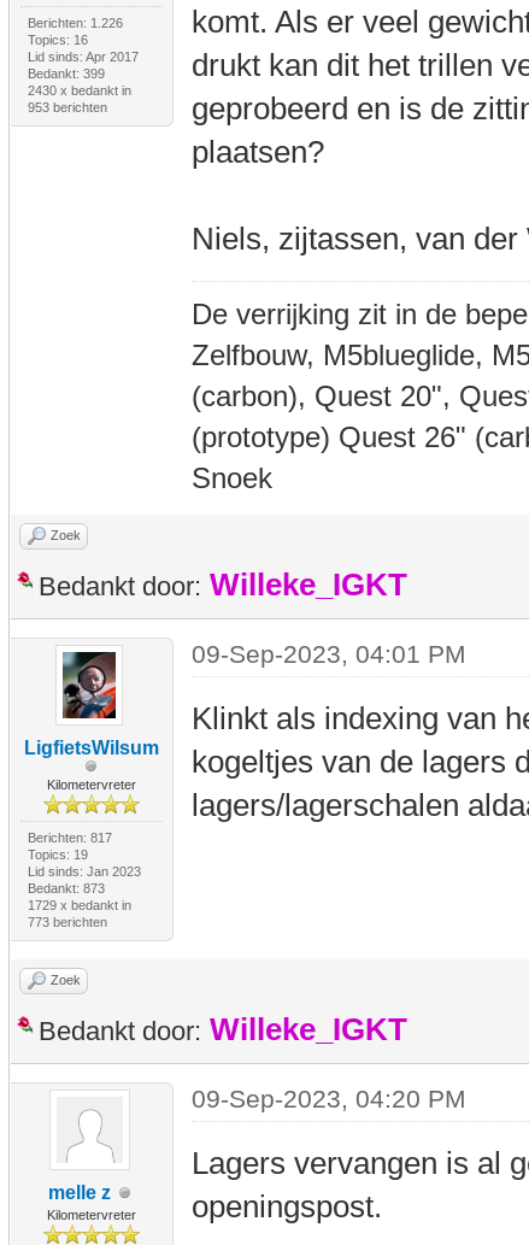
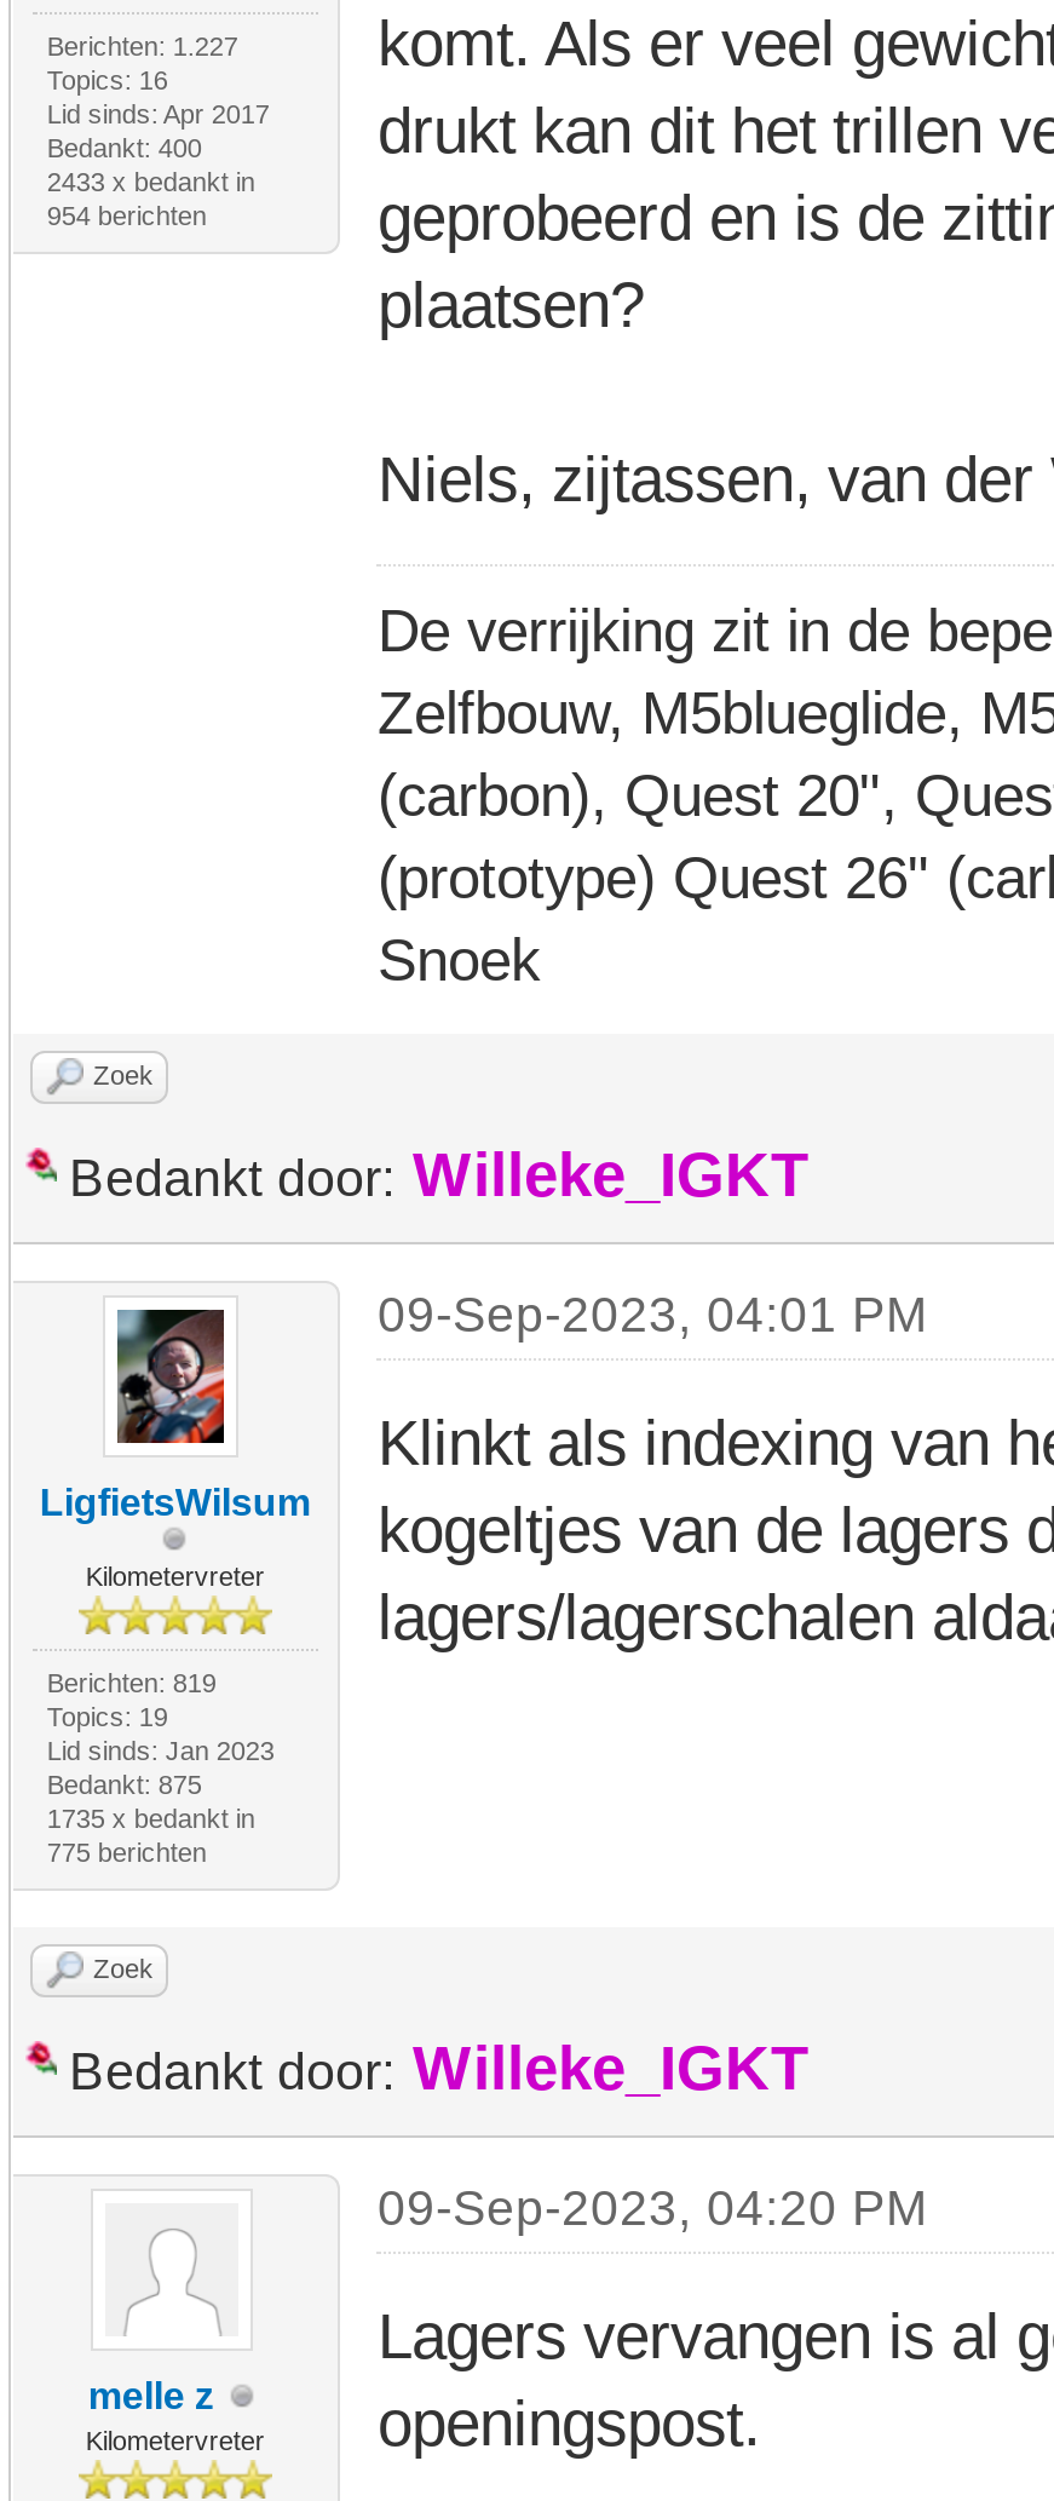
[28,16,123,30] Berichten: 1.226 -> [47,31,238,61] Berichten: 1.227
[28,66,105,81] Bedankt: 399 -> [47,133,202,162] Bedankt: 400
[28,83,131,98] 2430 x bedankt in -> [47,167,255,196] 2433 x bedankt in
[28,100,107,114] 953 berichten -> [47,201,207,230] 954 berichten
[28,830,112,845] Berichten: 817 -> [47,1668,216,1697] Berichten: 819
[28,881,105,895] Bedankt: 873 -> [47,1770,202,1799] Bedankt: 875
[28,898,131,912] 1729 x bedankt in -> [47,1804,255,1833] 1735 x bedankt in
[28,915,107,929] 773 berichten -> [47,1838,207,1867] 775 berichten

